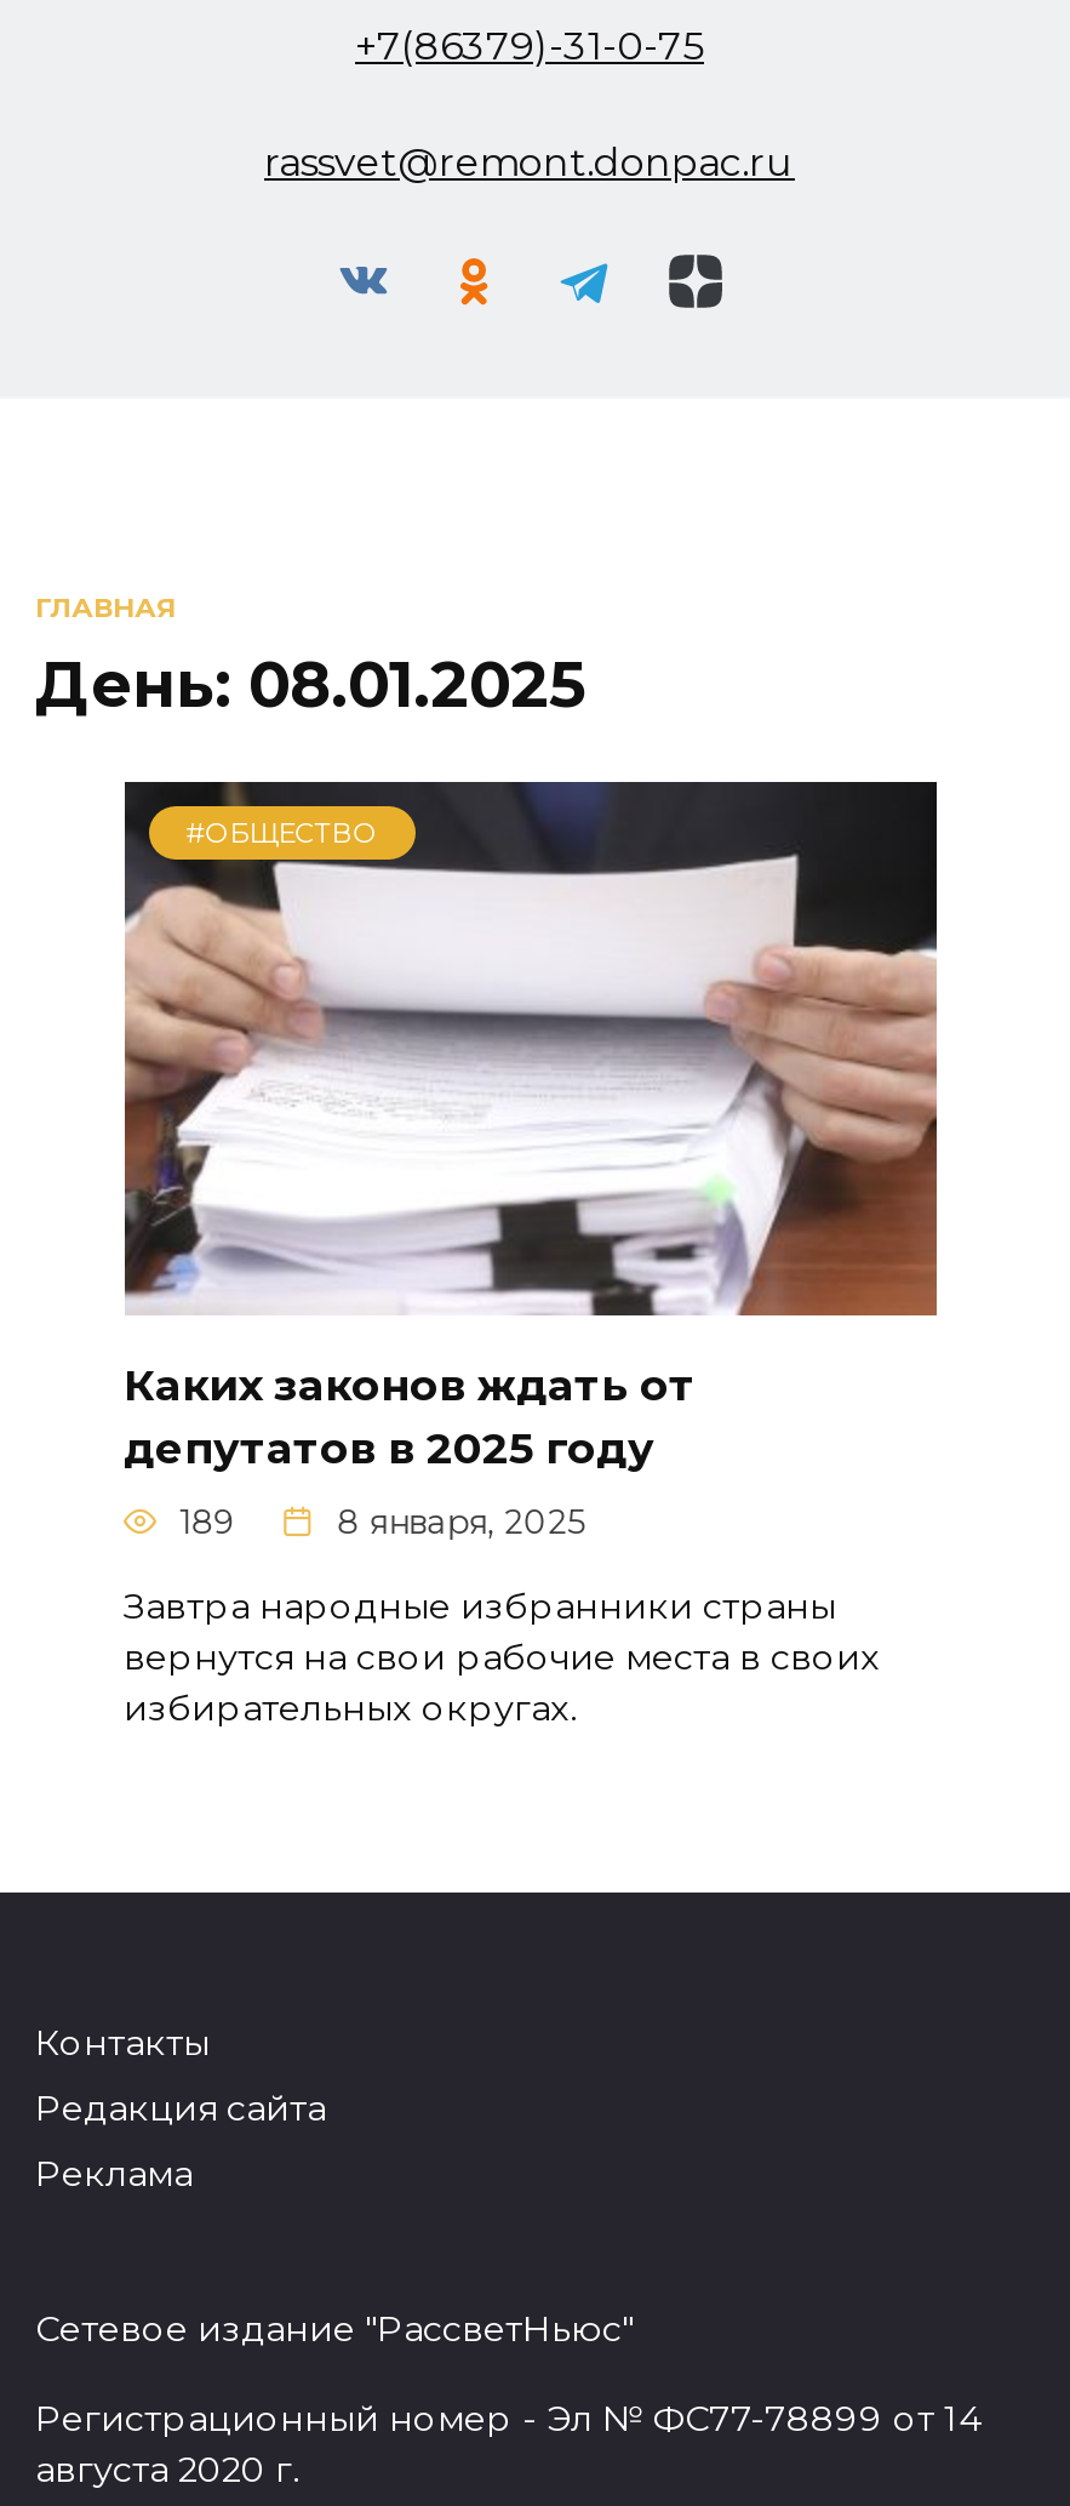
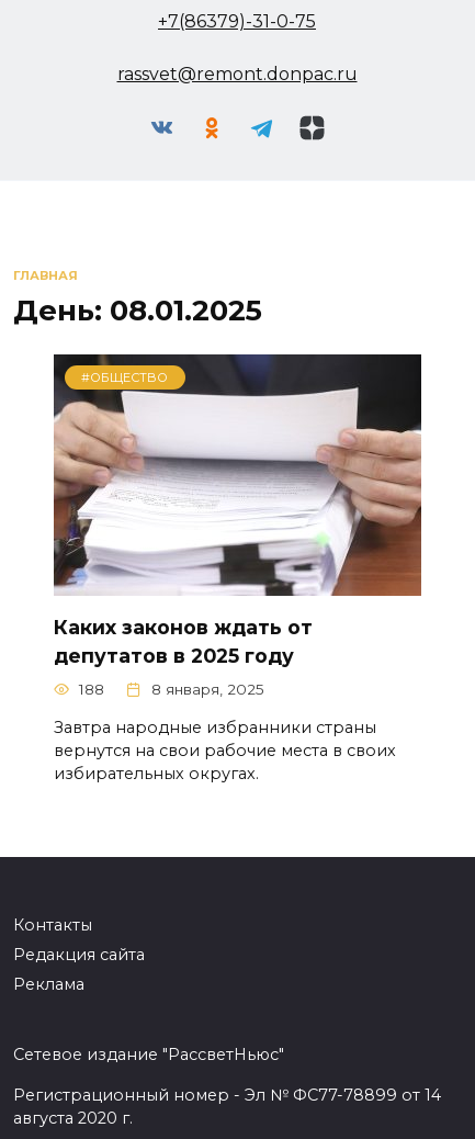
[180,1501,233,1540] 189 -> [79,680,104,697] 188

